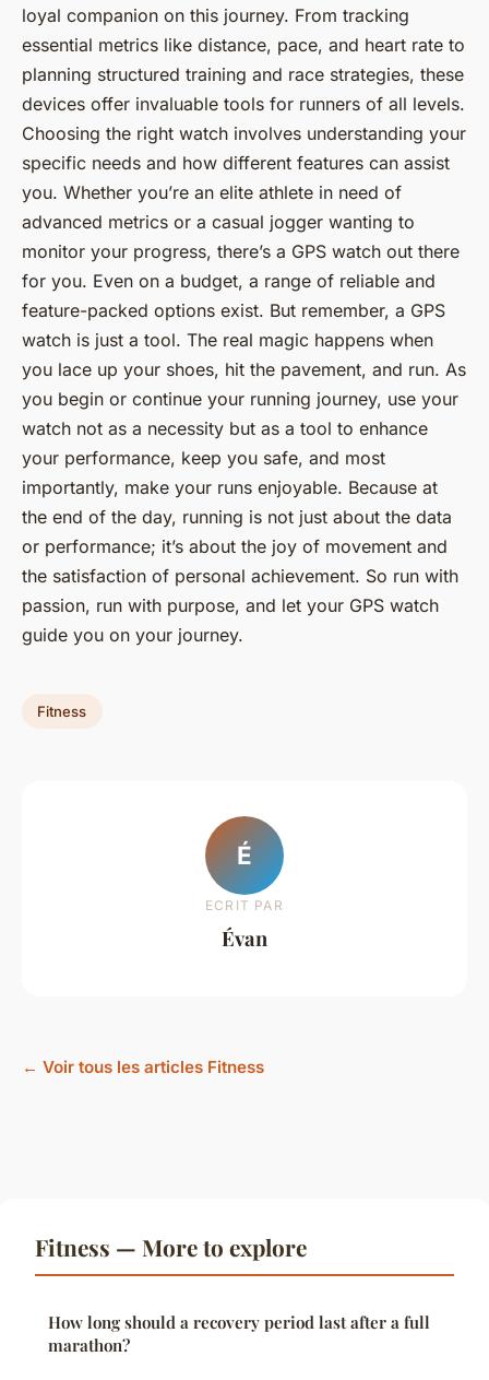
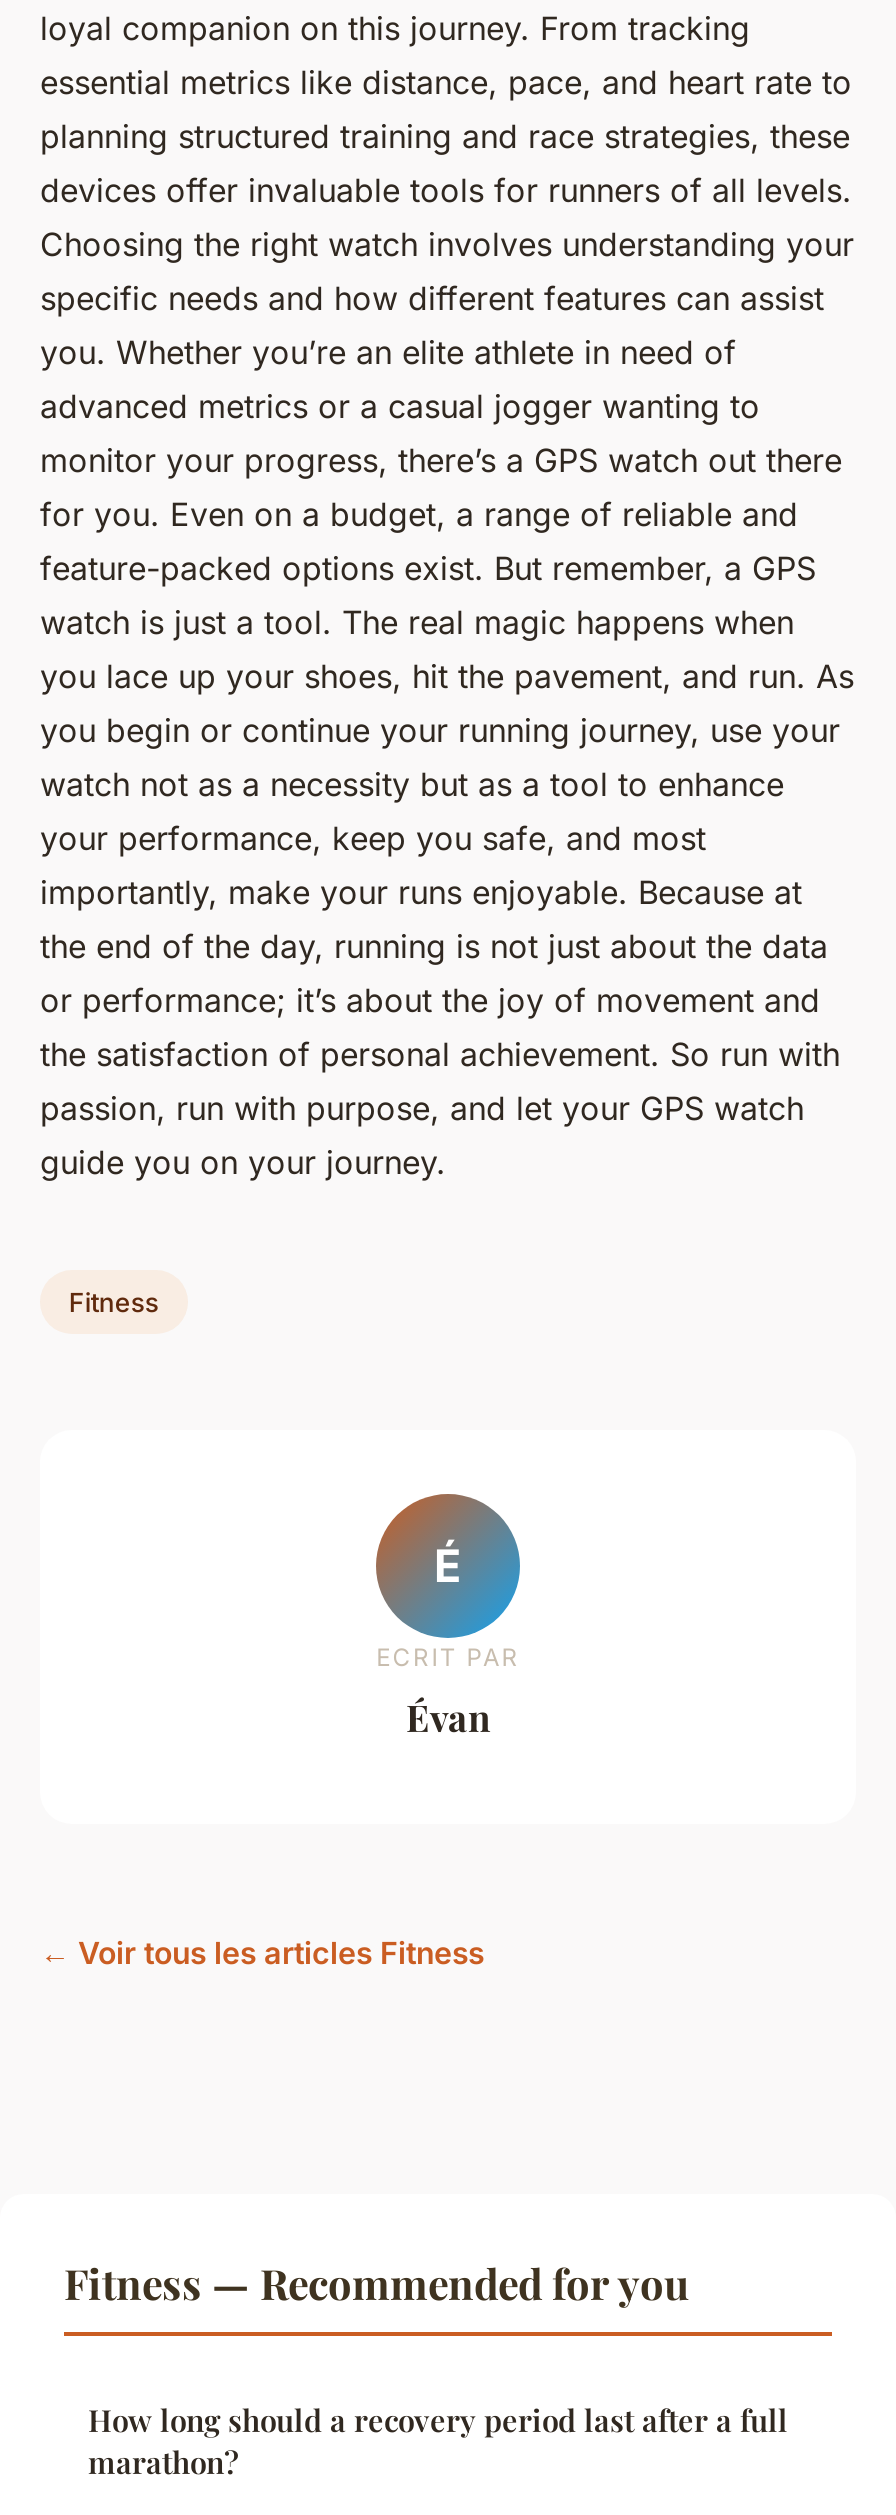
[35,1232,307,1262] Fitness — More to explore -> [64,2254,690,2310] Fitness — Recommended for you

